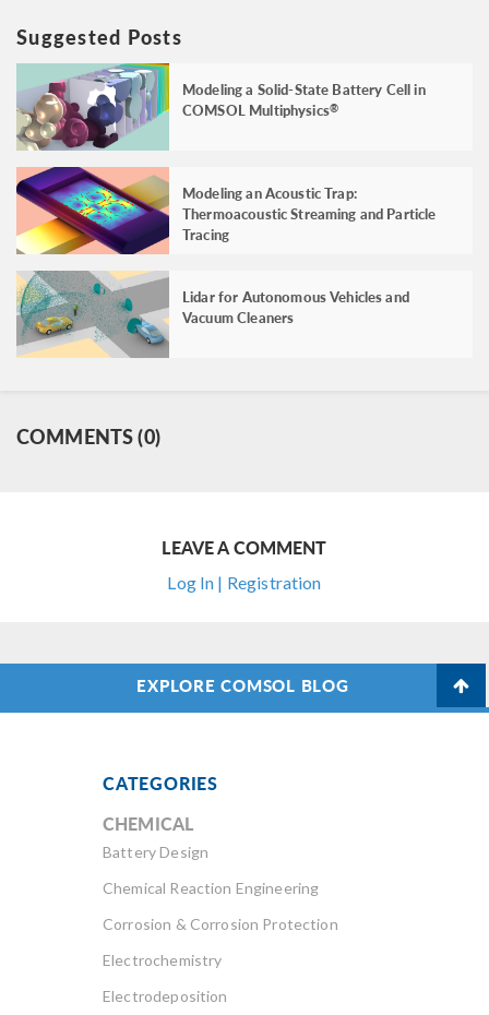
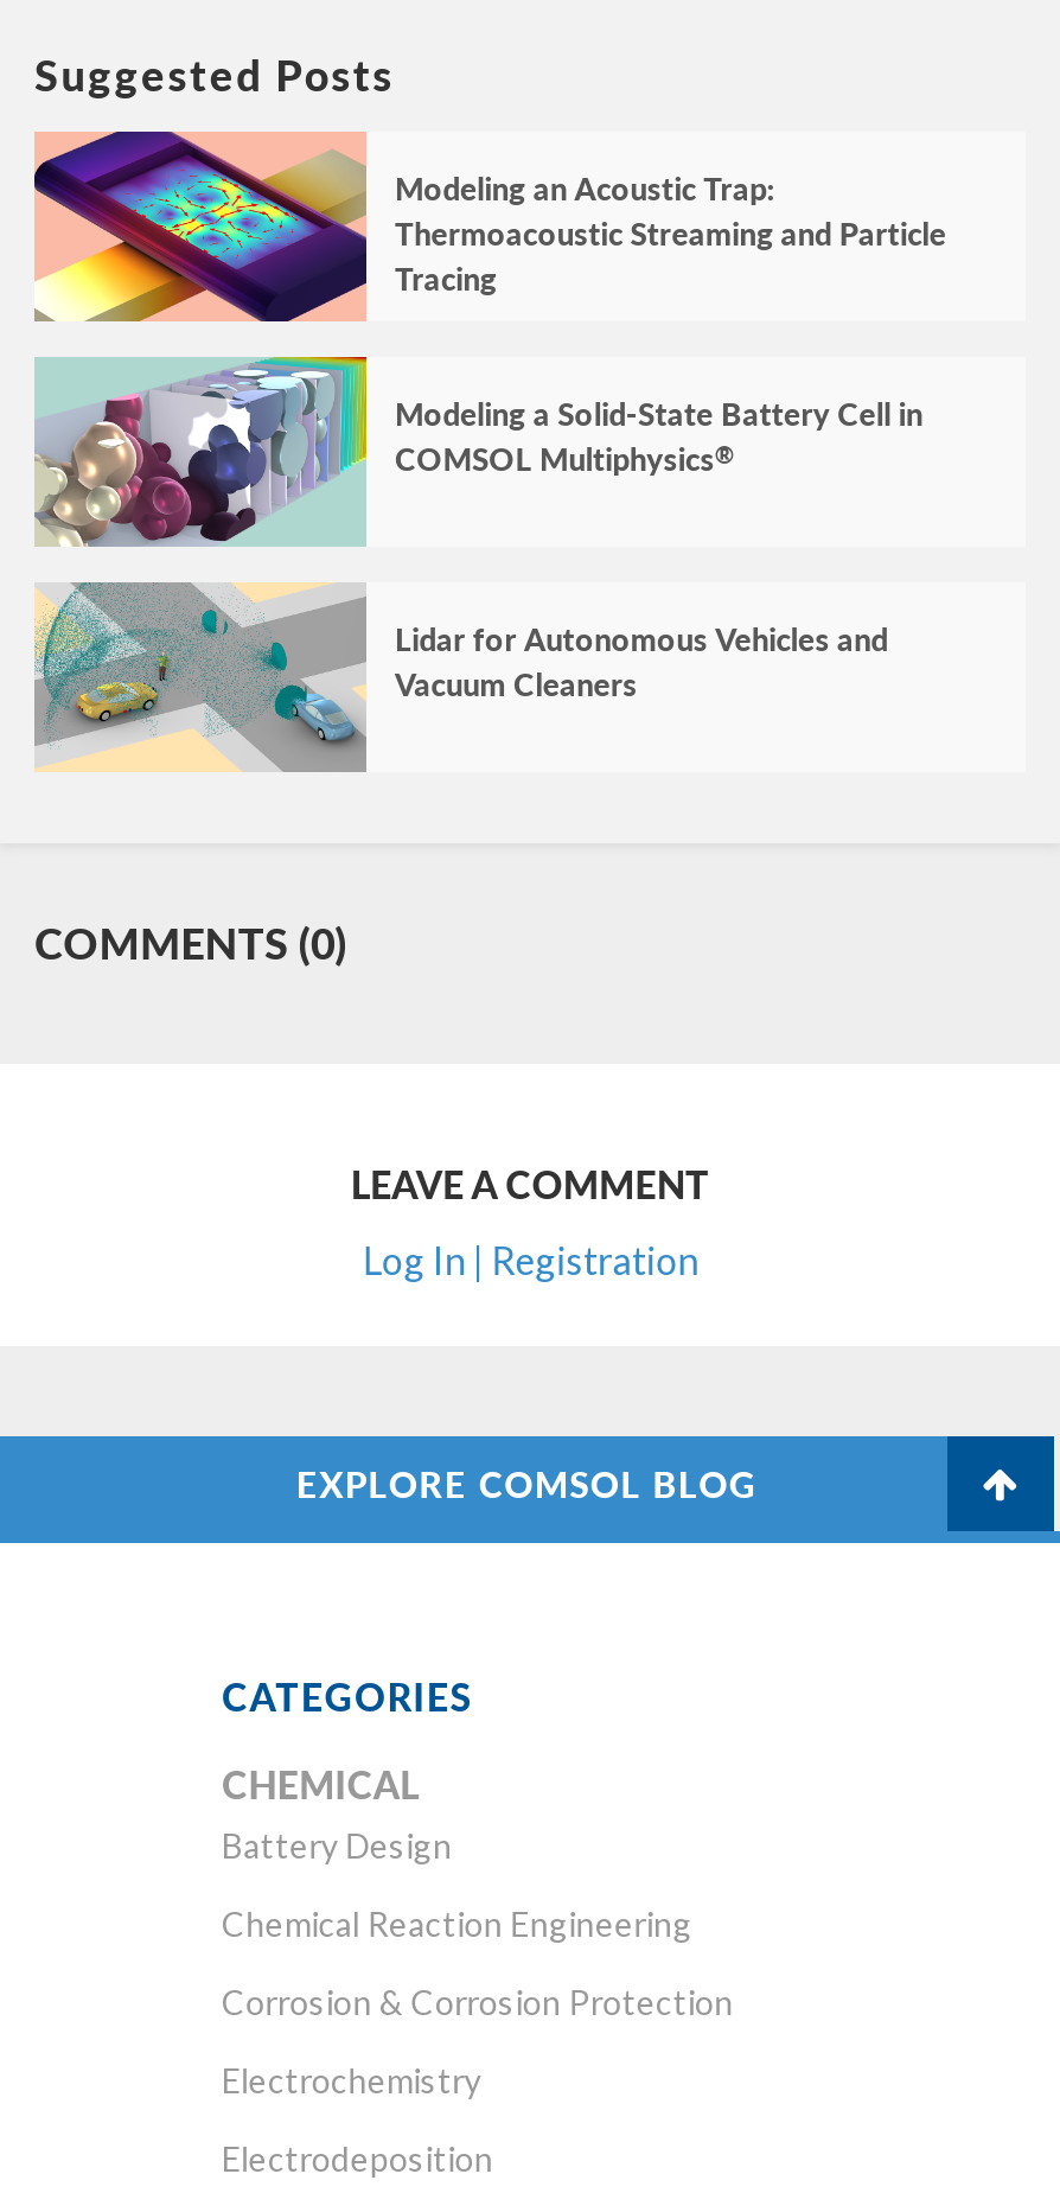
moved [15,62,425,151] -> [34,355,923,547]: [image] | Modeling a Solid-State Battery Cell in | COMSOL Multiphysics®
moved [17,166,436,255] -> [37,129,946,324]: [image] | Modeling an Acoustic Trap: | Thermoacoustic Streaming and Particle | Tracing

